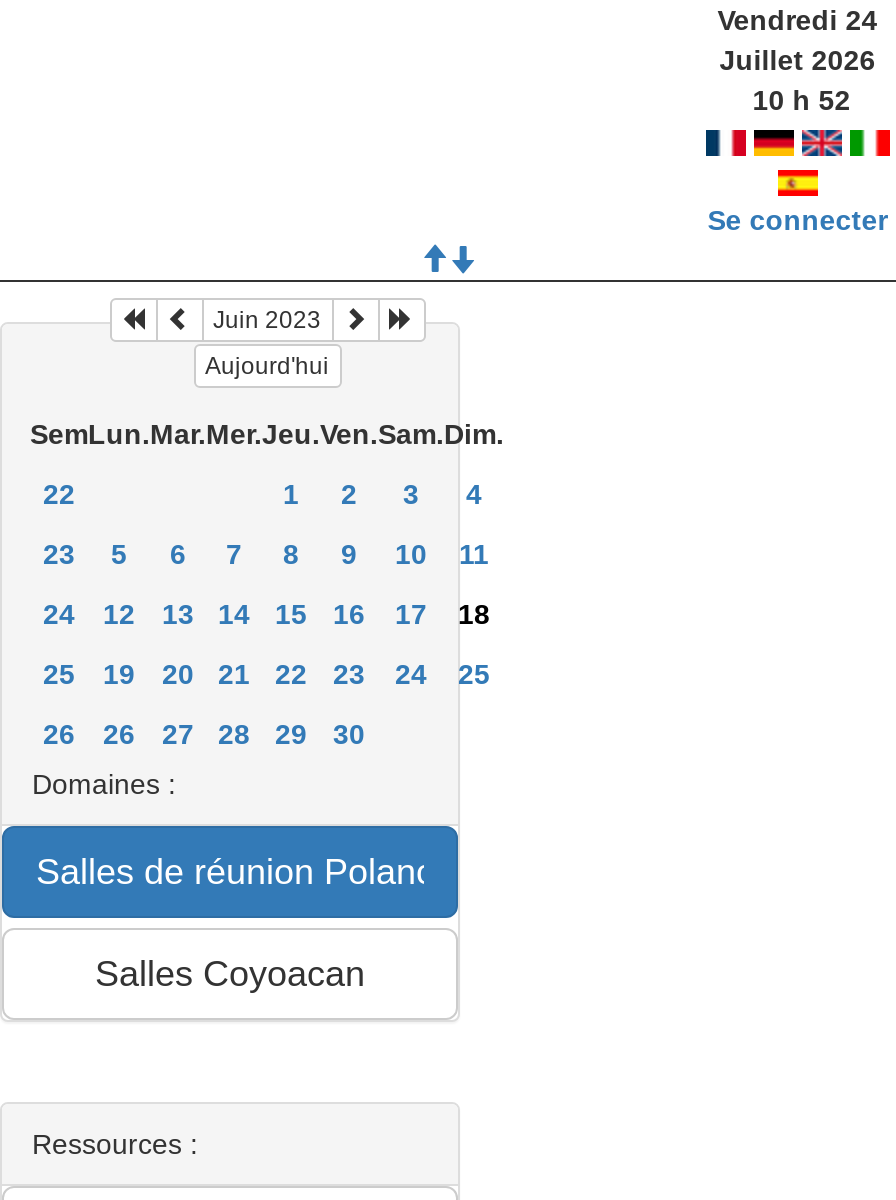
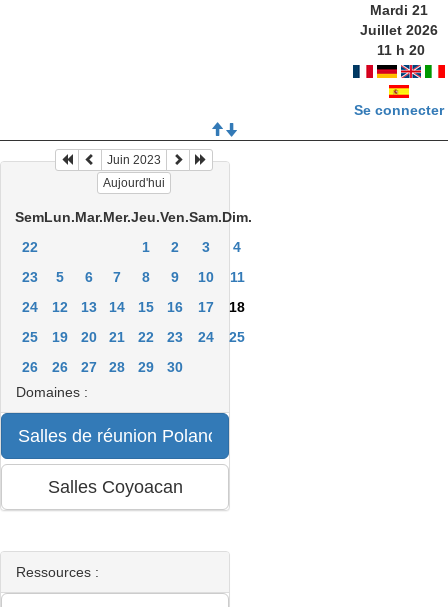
[717,4,877,36] Vendredi 24 -> [370,2,428,18] Mardi 21
[752,84,850,116] 10 h 52 -> [377,42,425,58] 11 h 20

